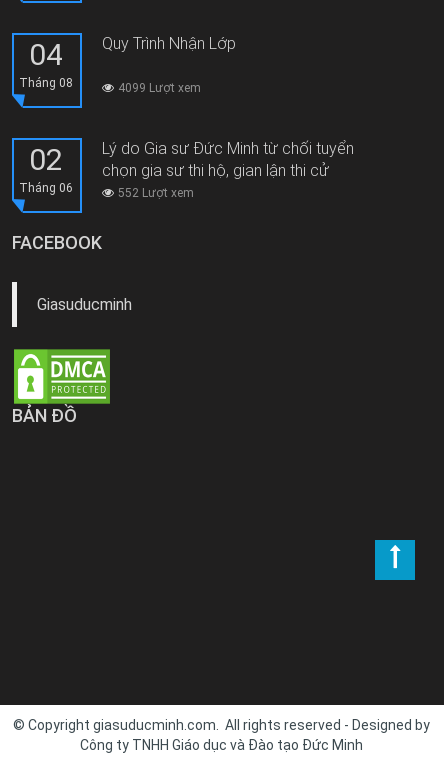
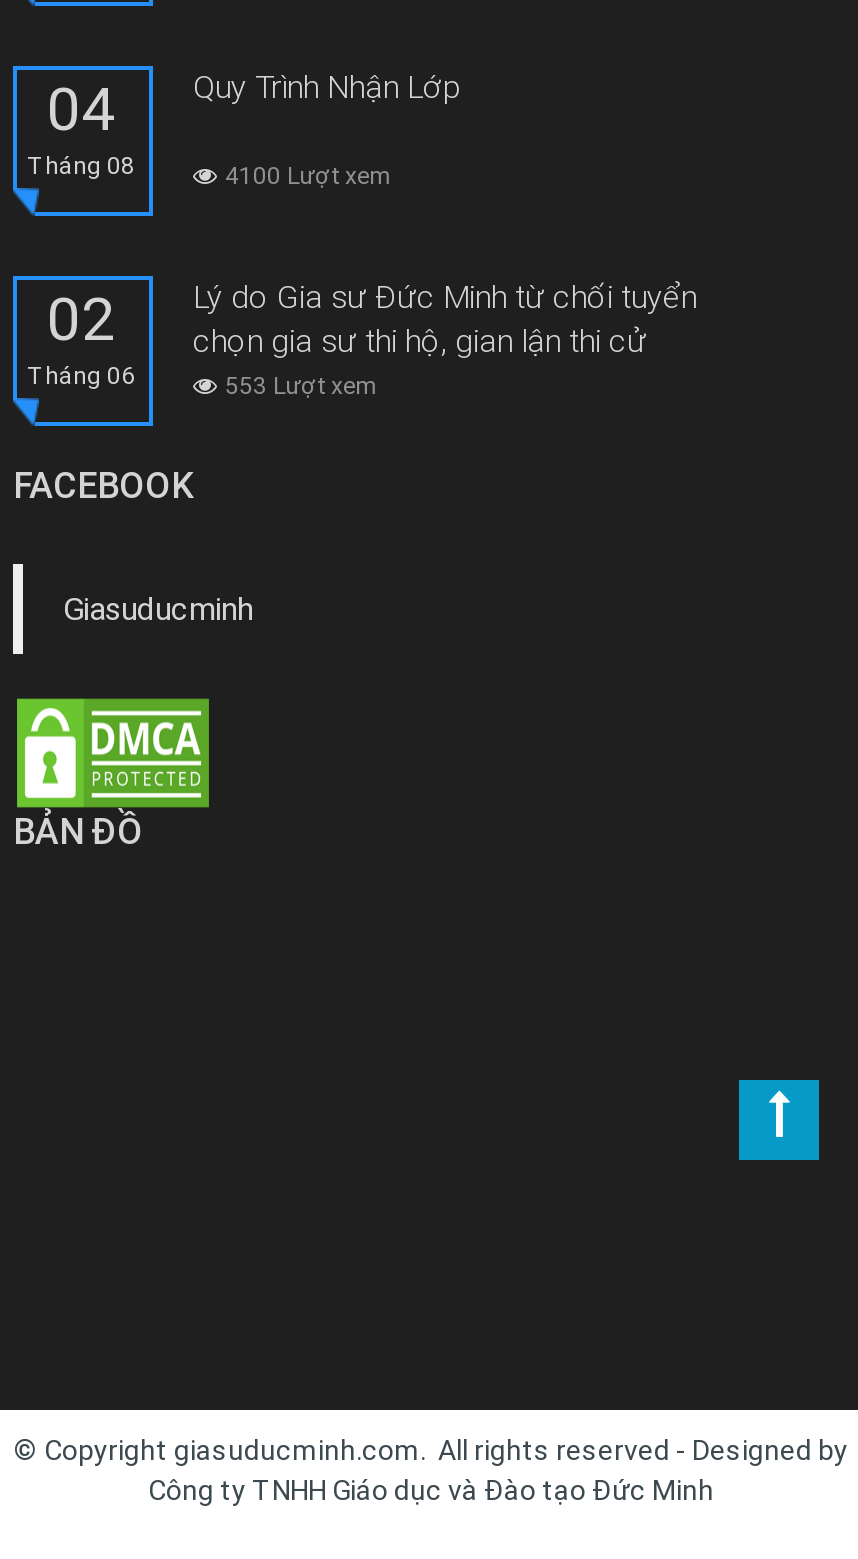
[118,81,201,95] 4099 Lượt xem -> [225,162,391,190] 4100 Lượt xem
[118,186,194,200] 552 Lượt xem -> [225,372,377,400] 553 Lượt xem

